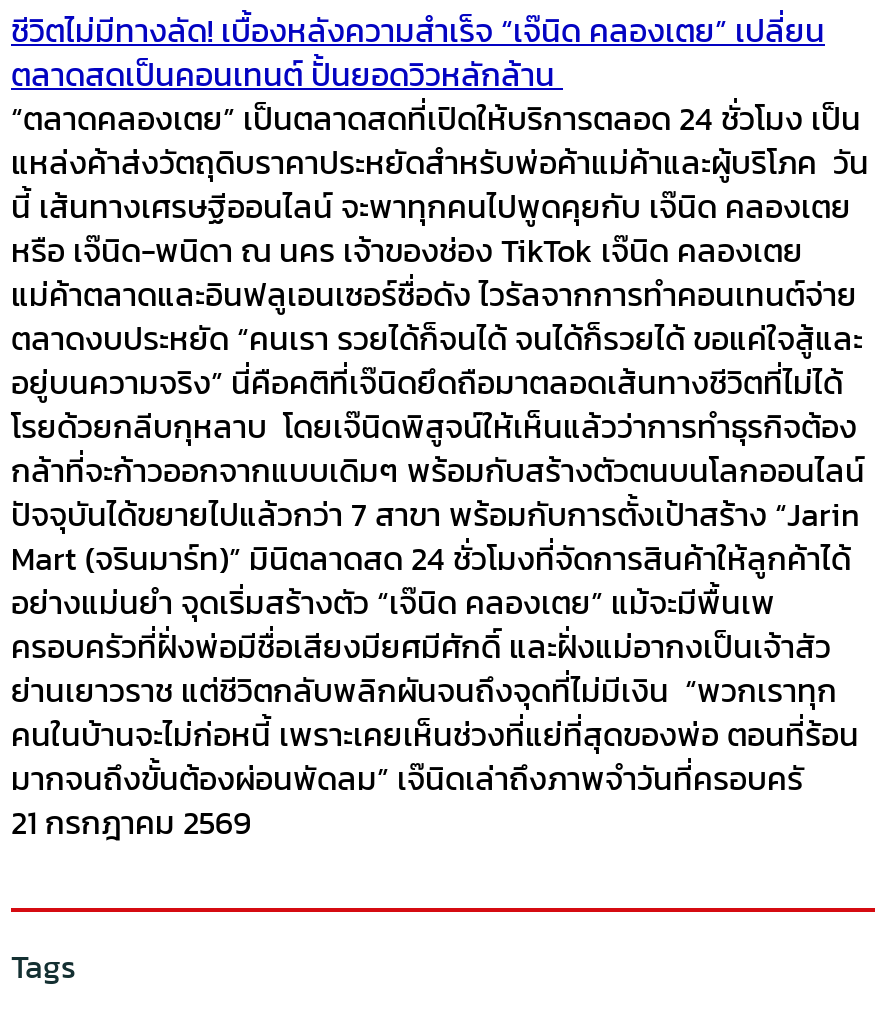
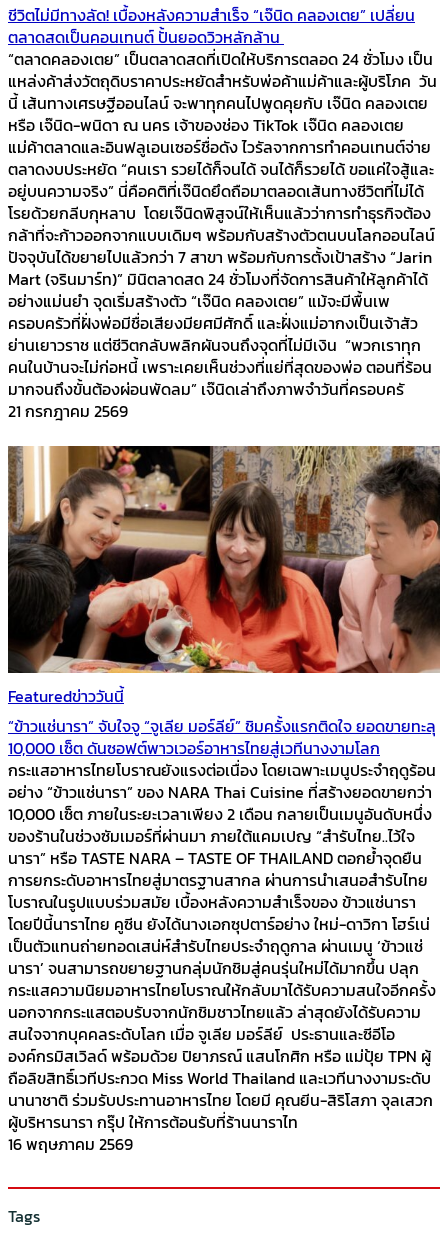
none -> [7,445,441,1156] [image] | Featuredข่าววันนี้ | “ข้าวแช่นารา” จับใจจู “จูเลีย มอร์ลีย์” ชิมครั้งแรกติดใจ ยอดขายทะลุ | 10,000 เซ็ต ดันซอฟต์พาวเวอร์อาหารไทยสู่เวทีนางงามโลก | กระแสอาหารไทยโบราณยังแรงต่อเนื่อง โดยเฉพาะเมนูประจำฤดูร้อน | อย่าง “ข้าวแช่นารา” ของ NARA Thai Cuisine ที่สร้างยอดขายกว่า | 10,000 เซ็ต ภายในระยะเวลาเพียง 2 เดือน กลายเป็นเมนูอันดับหนึ่ง | ของร้านในช่วงซัมเมอร์ที่ผ่านมา ภายใต้แคมเปญ “สำรับไทย..ไว้ใจ | นารา” หรือ TASTE NARA – TASTE OF THAILAND ตอกย้ำจุดยืน | การยกระดับอาหารไทยสู่มาตรฐานสากล ผ่านการนำเสนอสำรับไทย | โบราณในรูปแบบร่วมสมัย เบื้องหลังความสำเร็จของ ข้าวแช่นารา | โดยปีนี้นาราไทย คูซีน ยังได้นางเอกซุปตาร์อย่าง ใหม่-ดาวิกา โฮร์เน่ | เป็นตัวแทนถ่ายทอดเสน่ห์สำรับไทยประจำฤดูกาล ผ่านเมนู ‘ข้าวแช่ | นารา’ จนสามารถขยายฐานกลุ่มนักชิมสู่คนรุ่นใหม่ได้มากขึ้น ปลุก | กระแสความนิยมอาหารไทยโบราณให้กลับมาได้รับความสนใจอีกครั้ง | นอกจากกระแสตอบรับจากนักชิมชาวไทยแล้ว ล่าสุดยังได้รับความ | สนใจจากบุคคลระดับโลก เมื่อ จูเลีย มอร์ลีย์ ประธานและซีอีโอ | องค์กรมิสเวิลด์ พร้อมด้วย ปิยาภรณ์ แสนโกศิก หรือ แม่ปุ้ย TPN ผู้ | ถือลิขสิทธิ์เวทีประกวด Miss World Thailand และเวทีนางงามระดับ | นานาชาติ ร่วมรับประทานอาหารไทย โดยมี คุณยีน-สิริโสภา จุลเสวก | ผู้บริหารนารา กรุ๊ป ให้การต้อนรับที่ร้านนาราไท | 16 พฤษภาคม 2569

